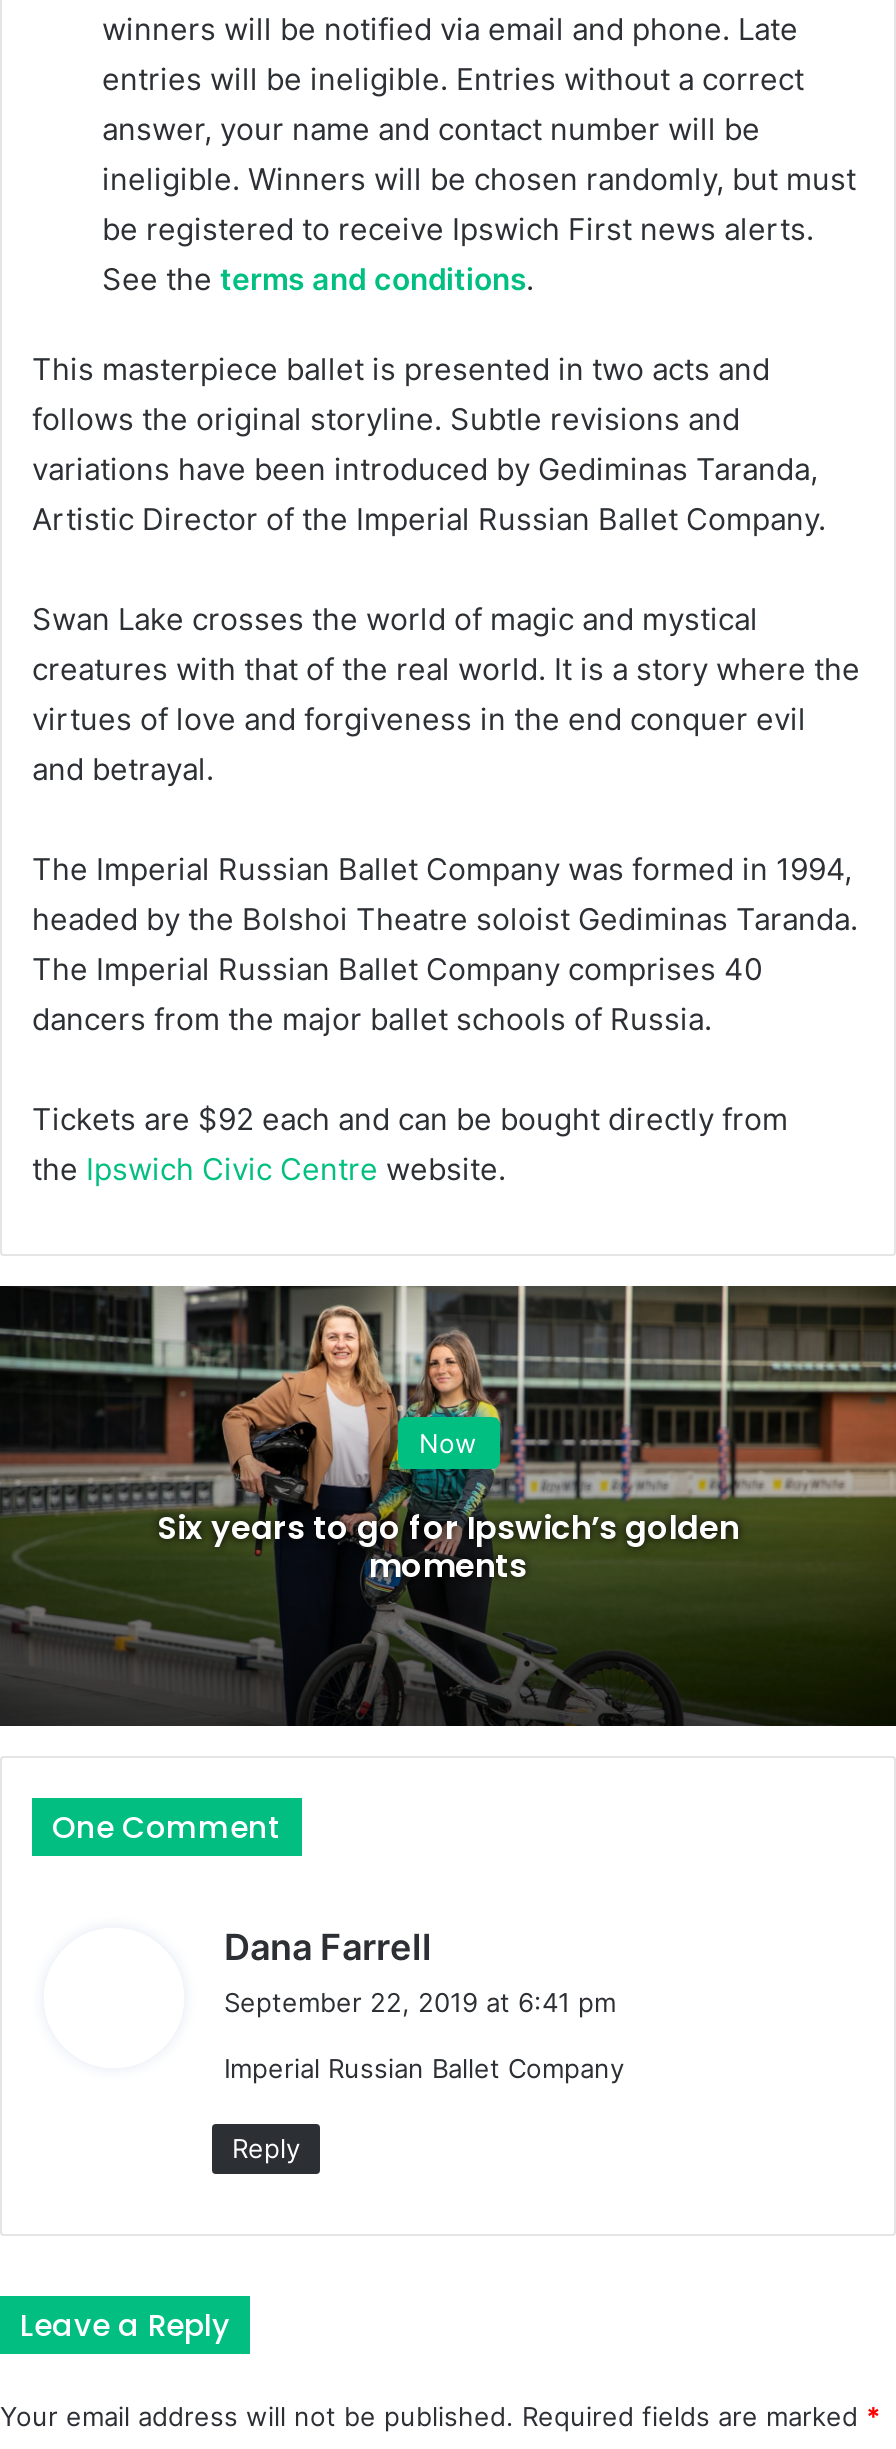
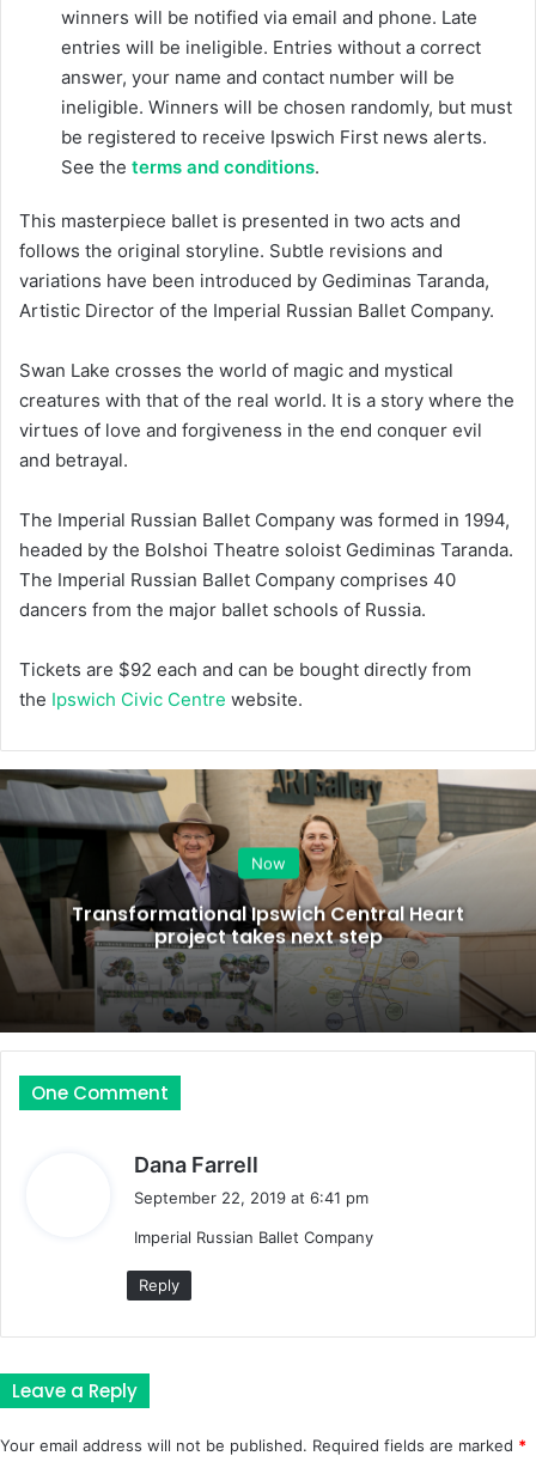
[6,1284,890,1724] [image] | Six years to go for Ipswich’s golden | moments -> [4,769,532,1033] [image] | Transformational Ipswich Central Heart | project takes next step

